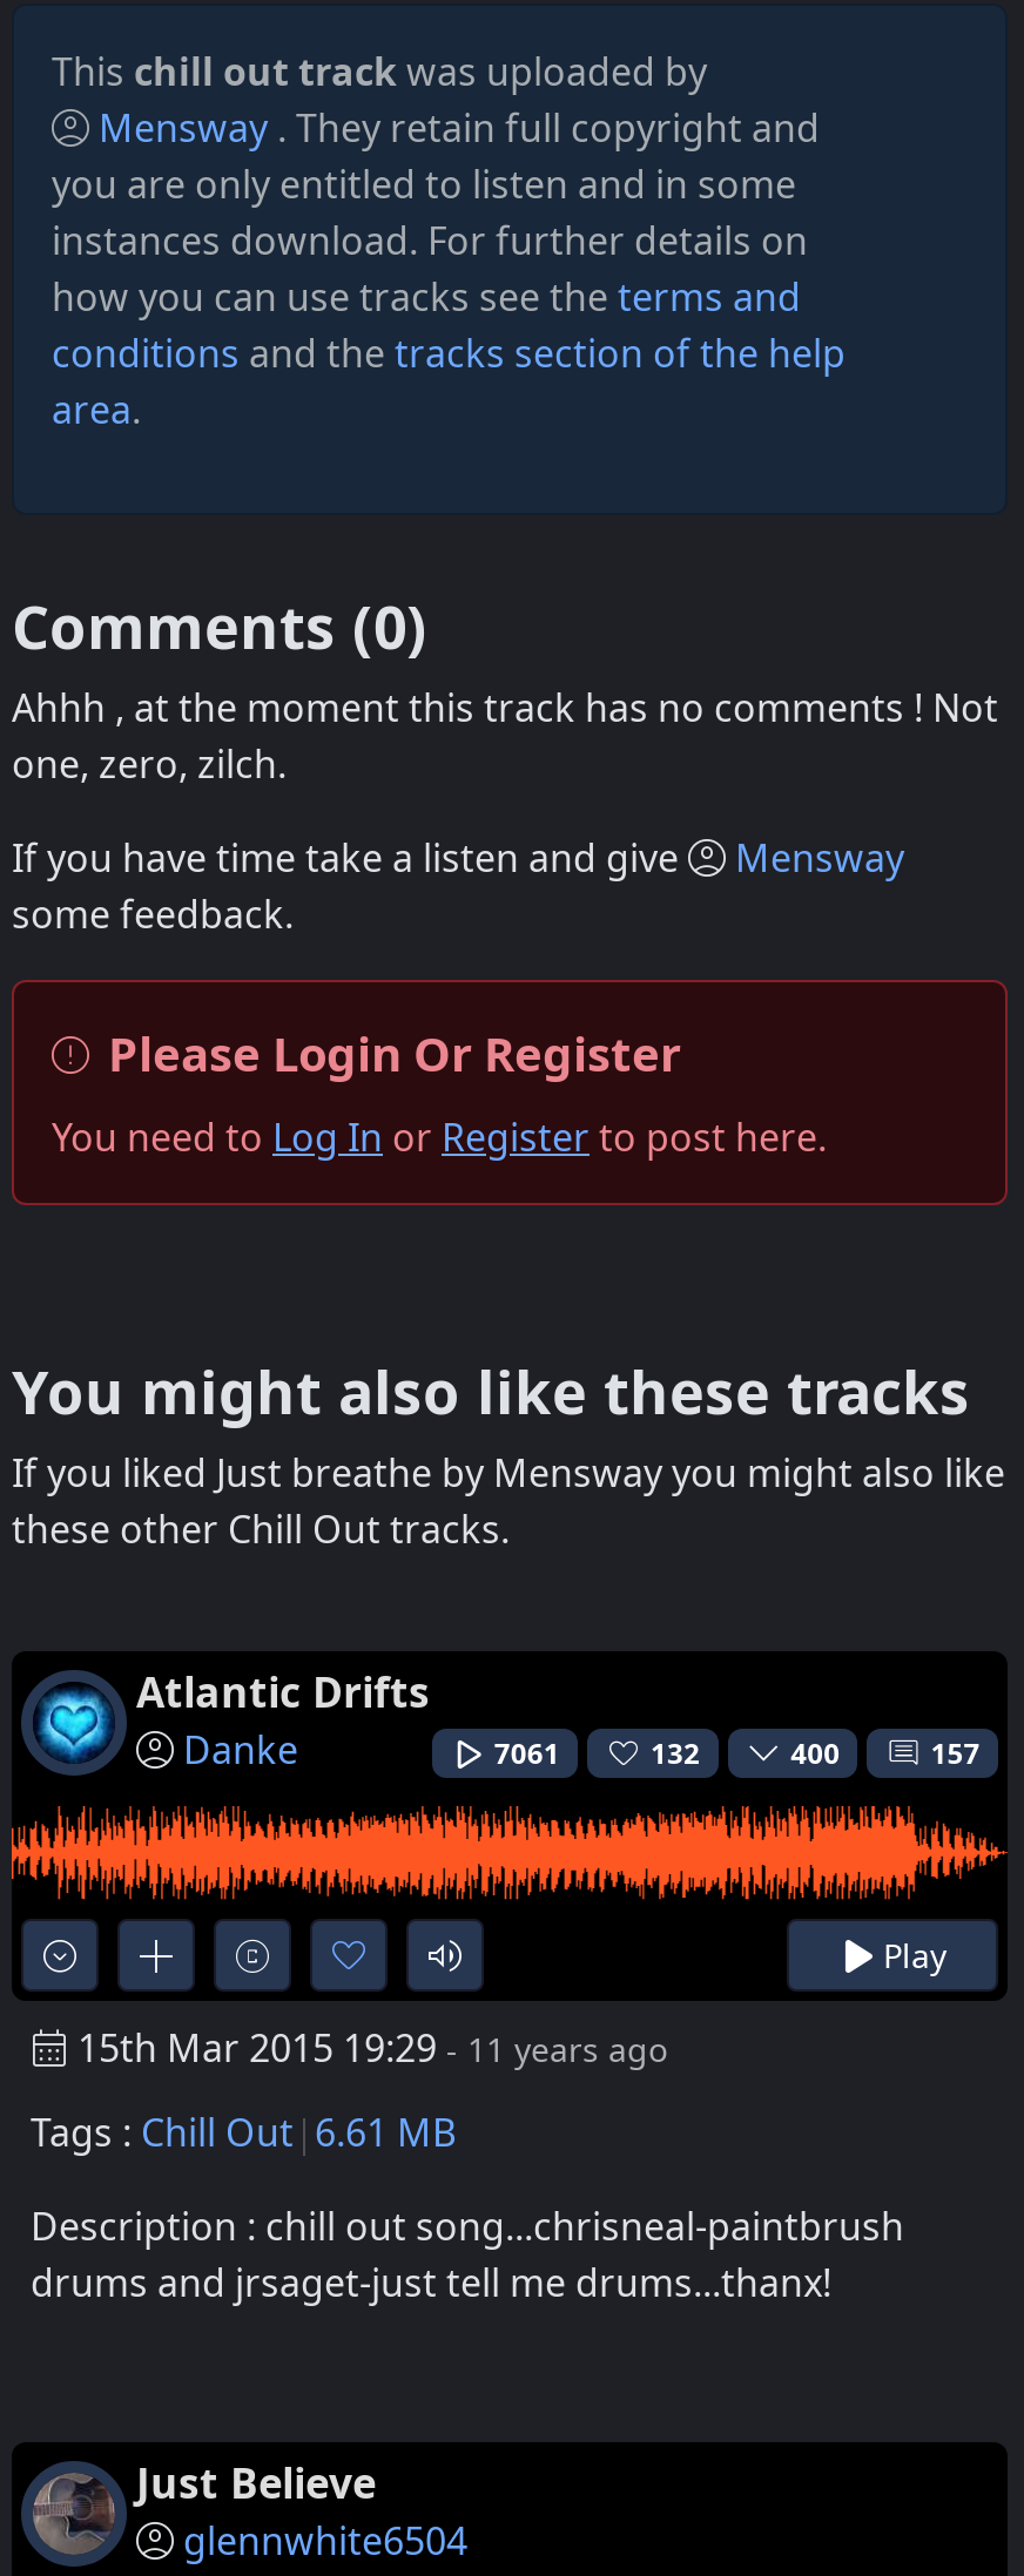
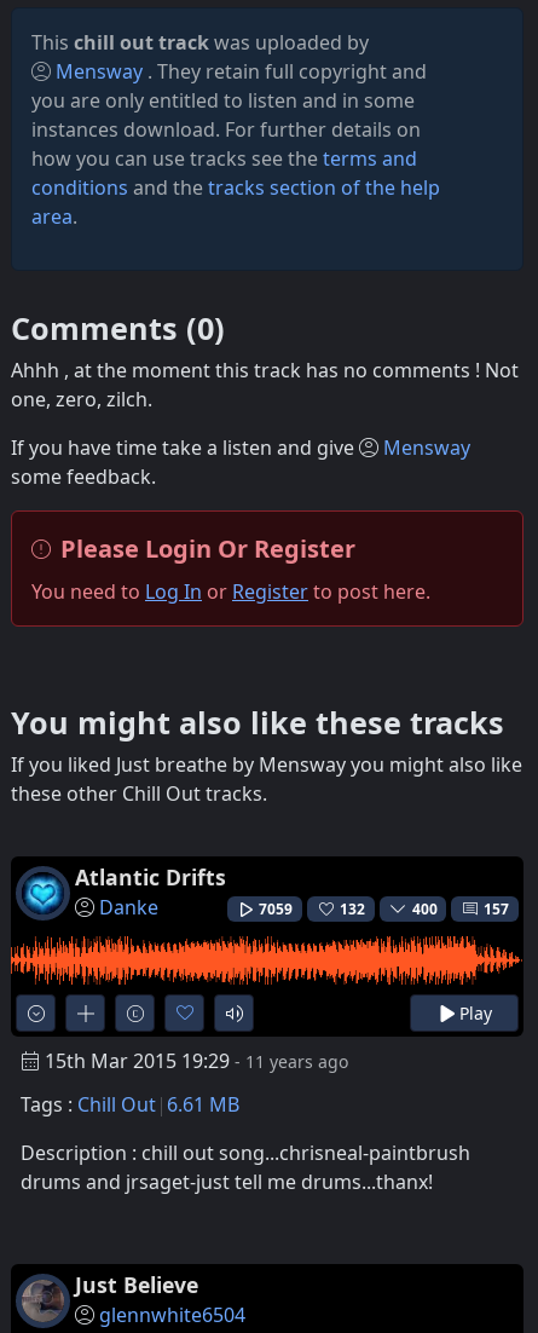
[494,1734,560,1774] 7061 -> [259,899,293,920] 7059

